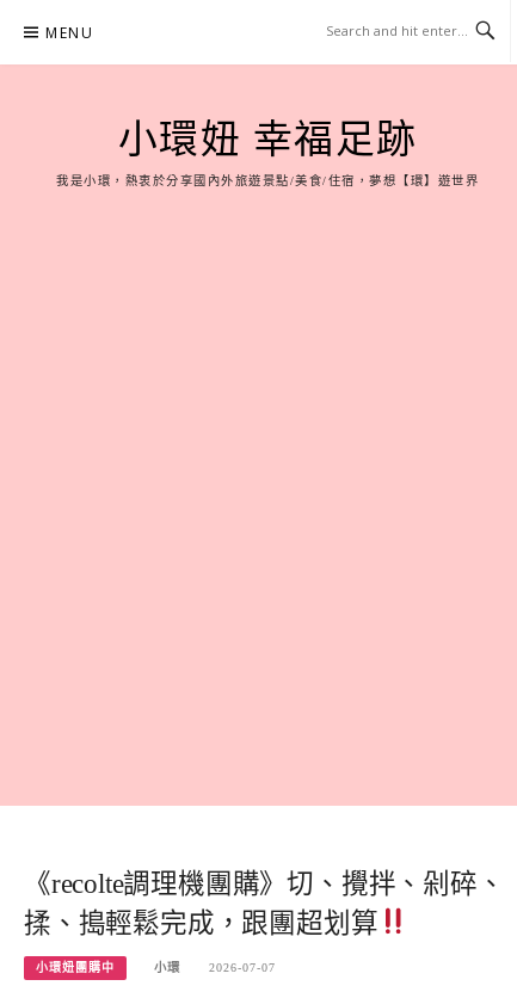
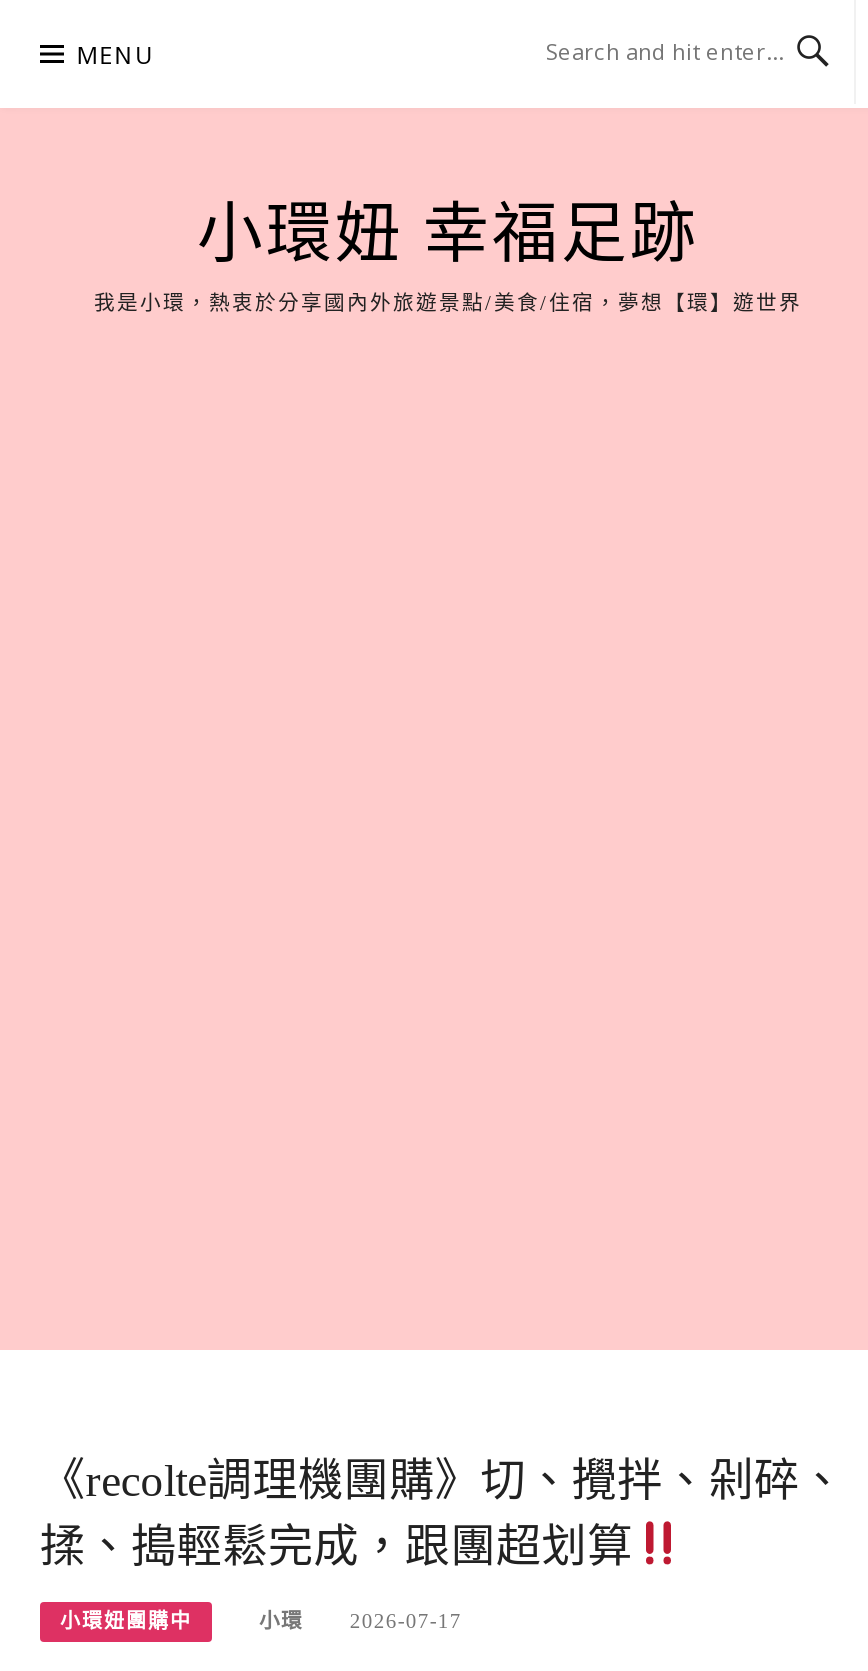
[209,961,276,974] 2026-07-07 -> [350,1610,462,1632] 2026-07-17

